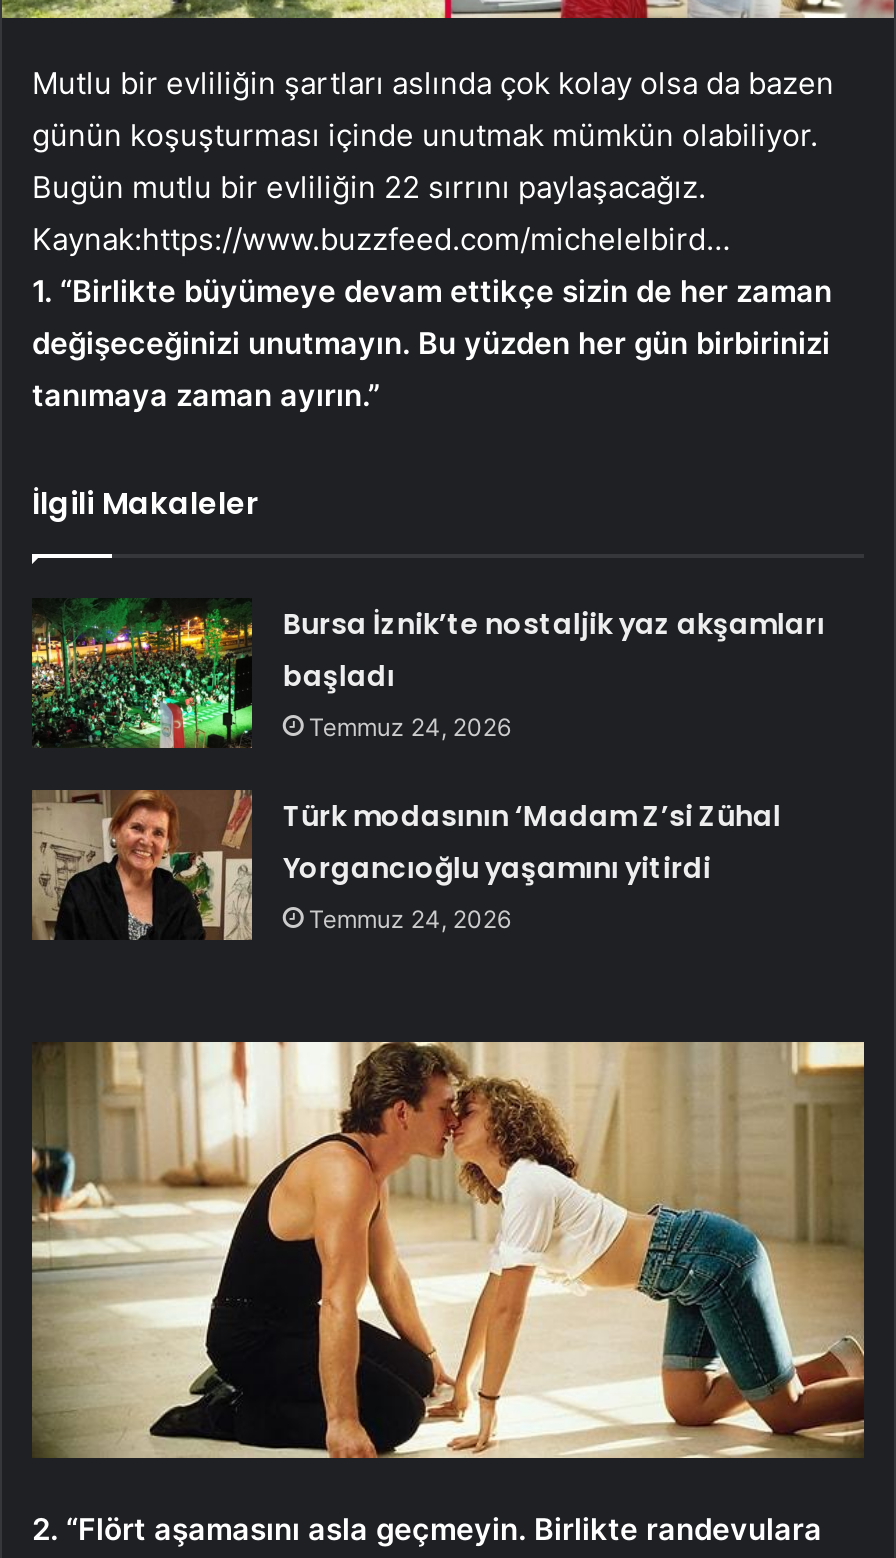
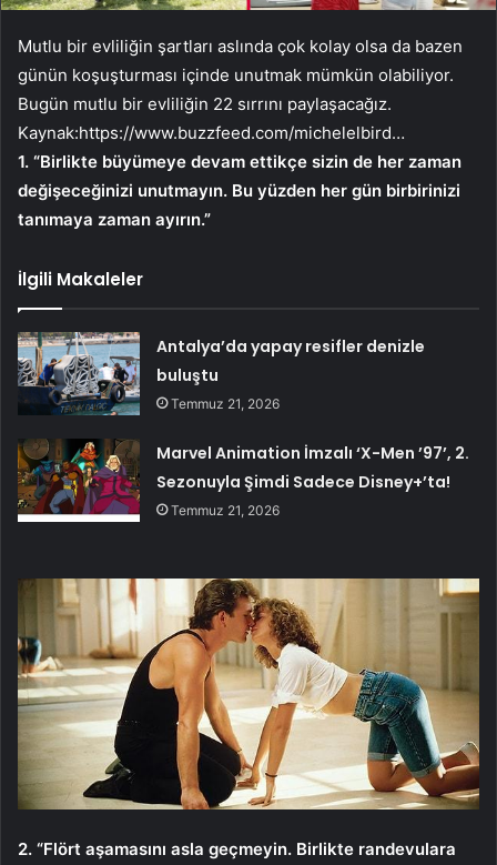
[30,598,825,750] [image] | Bursa İznik’te nostaljik yaz akşamları | başladı | Temmuz 24, 2026 -> [17,331,425,416] [image] | Antalya’da yapay resifler denizle | buluştu | Temmuz 21, 2026
[30,788,781,942] [image] | Türk modasının ‘Madam Z’si Zühal | Yorgancıoğlu yaşamını yitirdi | Temmuz 24, 2026 -> [17,439,470,523] [image] | Marvel Animation İmzalı ‘X-Men ’97’, 2. | Sezonuyla Şimdi Sadece Disney+’ta! | Temmuz 21, 2026

